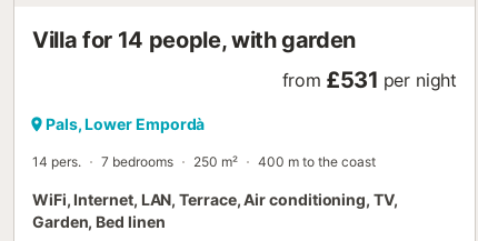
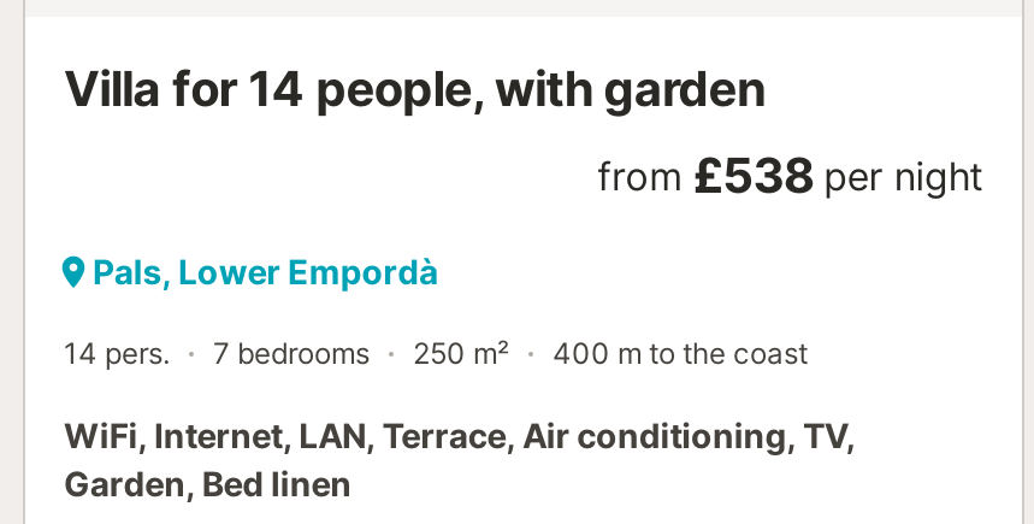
[282,67,457,94] from £531 per night -> [597,148,983,206] from £538 per night

